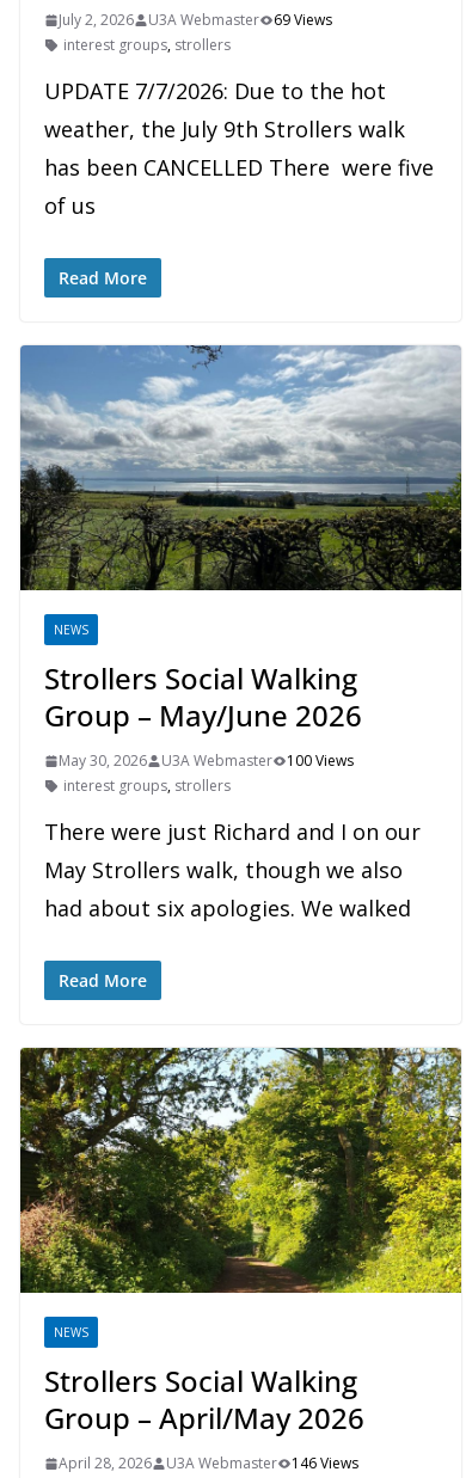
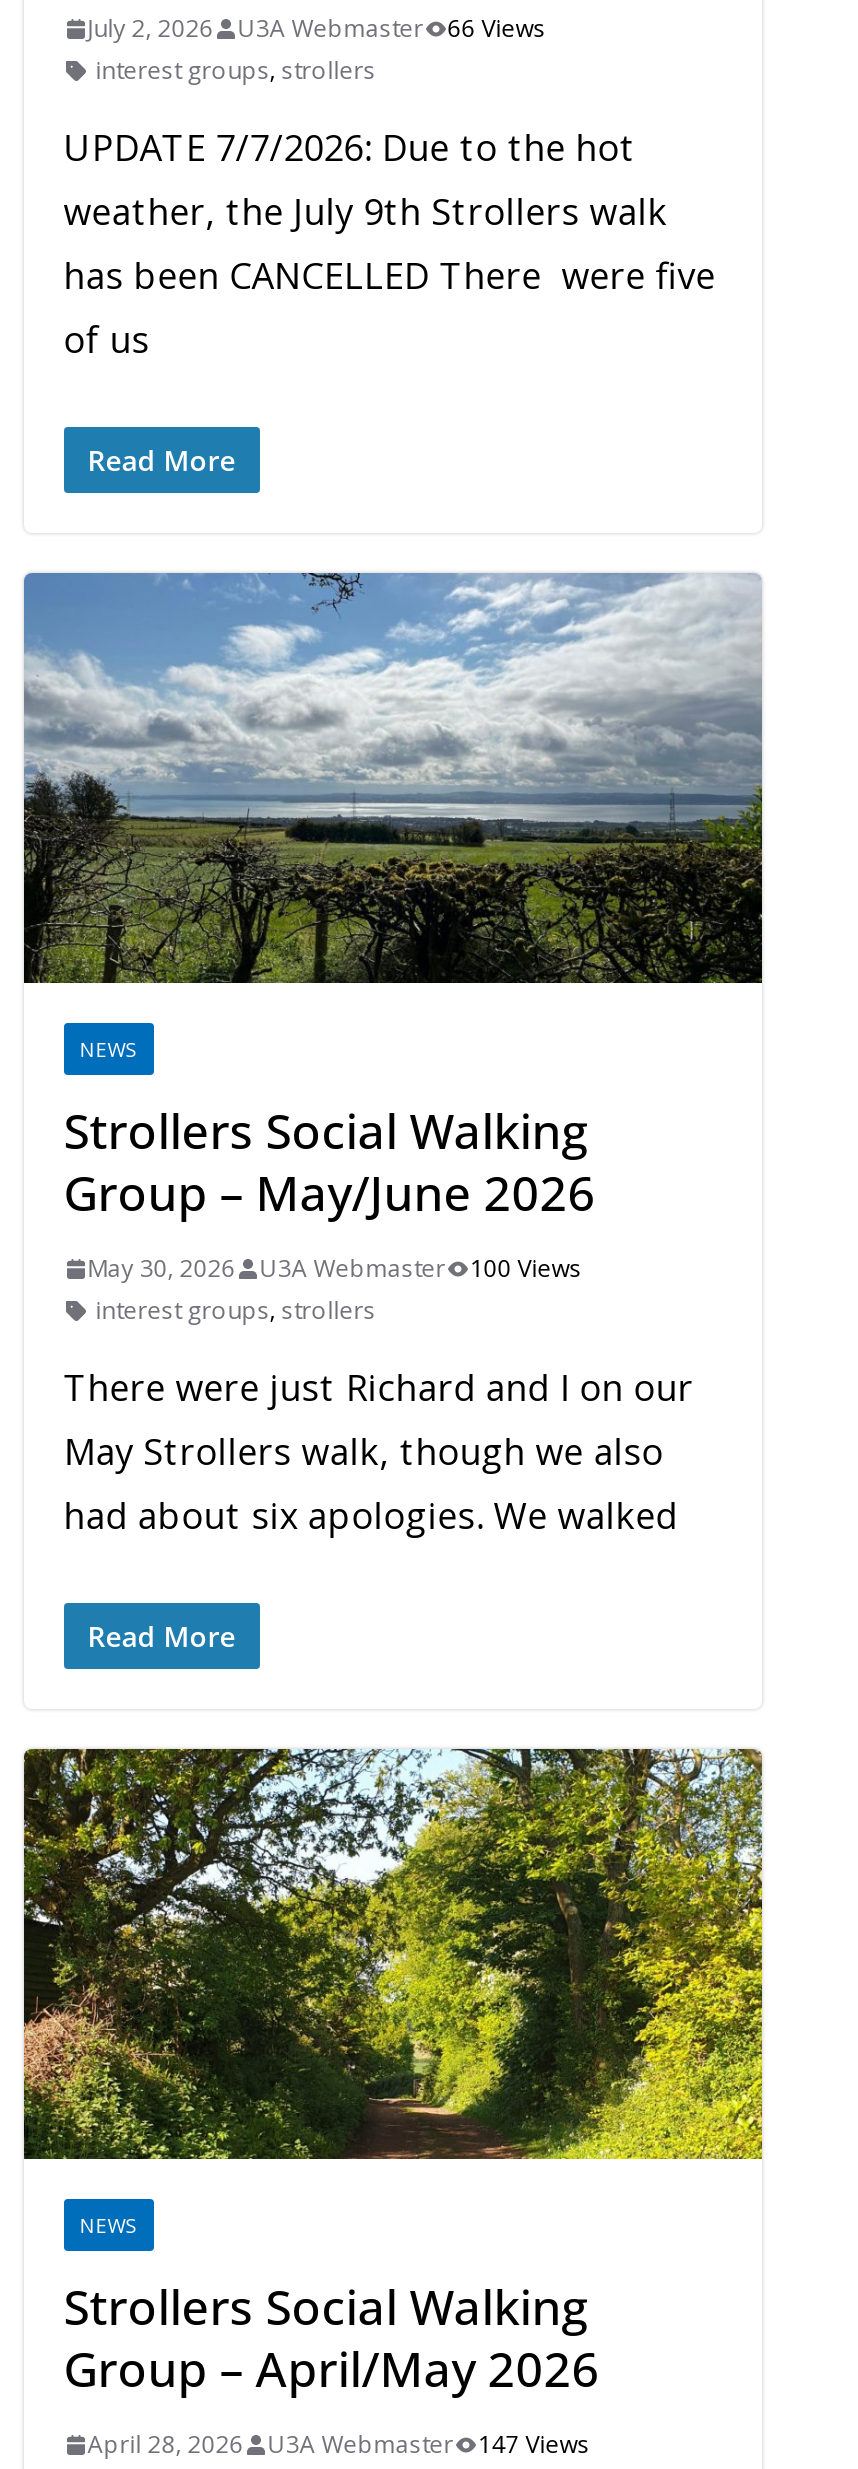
[58,10,332,30] July 2, 2026 U3A Webmaster 69 Views -> [87,11,545,45] July 2, 2026 U3A Webmaster 66 Views
[58,1453,358,1474] April 28, 2026 U3A Webmaster 146 Views -> [87,2428,589,2462] April 28, 2026 U3A Webmaster 147 Views

